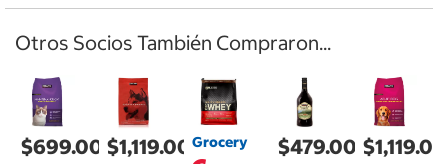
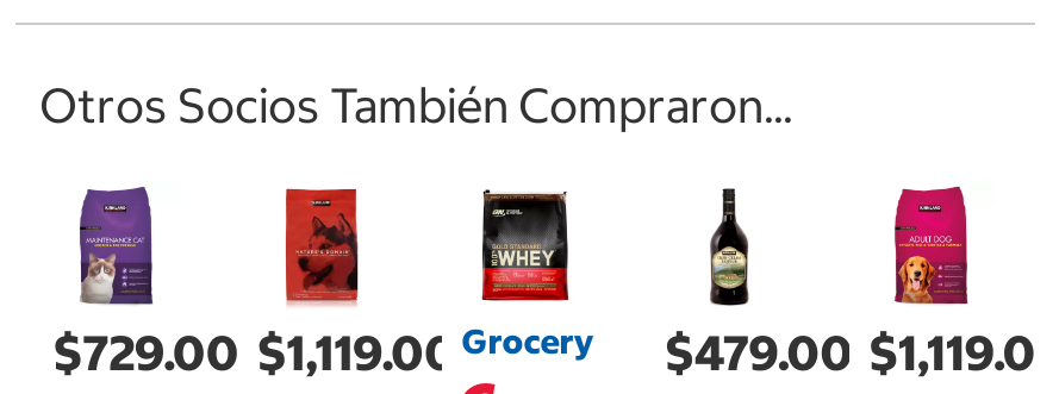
[21,134,103,159] $699.00 -> [54,323,239,382] $729.00

